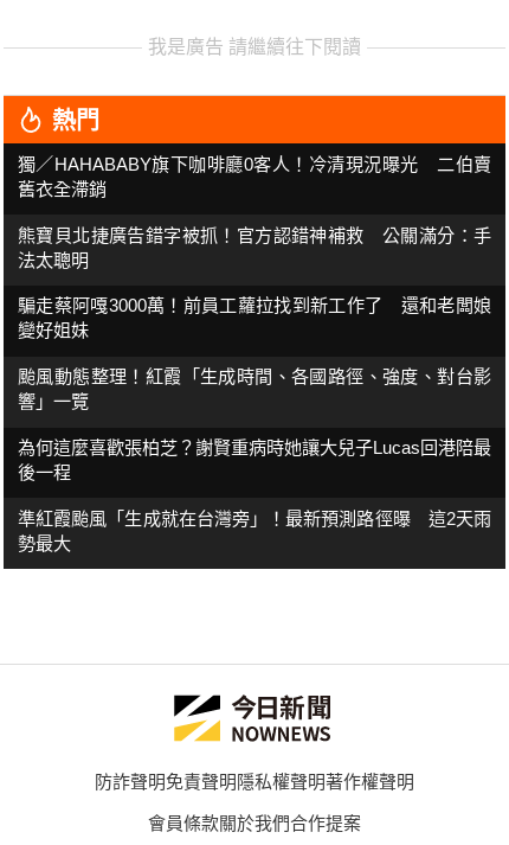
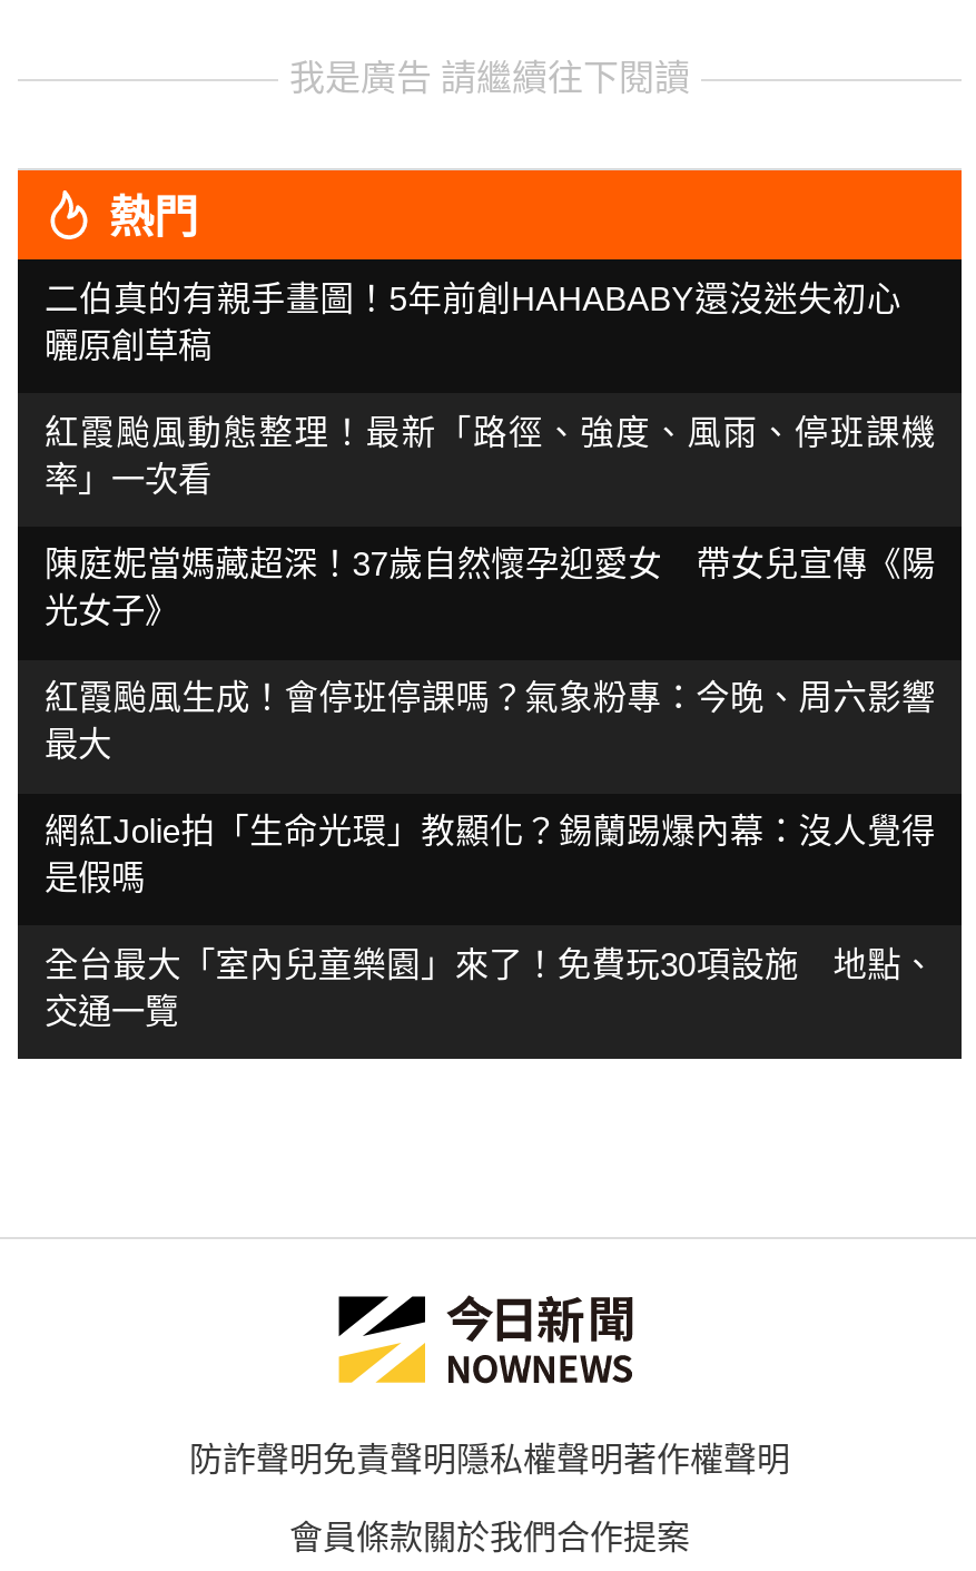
[18,154,491,199] 獨／HAHABABY旗下咖啡廳0客人！冷清現況曝光 二伯賣 | 舊衣全滯銷 -> [45,279,935,364] 二伯真的有親手畫圖！5年前創HAHABABY還沒迷失初心 | 曬原創草稿
[18,225,491,270] 熊寶貝北捷廣告錯字被抓！官方認錯神補救 公關滿分：手 | 法太聰明 -> [45,412,935,497] 紅霞颱風動態整理！最新「路徑、強度、風雨、停班課機 | 率」一次看
[18,296,491,341] 騙走蔡阿嘎3000萬！前員工蘿拉找到新工作了 還和老闆娘 | 變好姐妹 -> [45,545,935,630] 陳庭妮當媽藏超深！37歲自然懷孕迎愛女 帶女兒宣傳《陽 | 光女子》
[18,366,491,411] 颱風動態整理！紅霞「生成時間、各國路徑、強度、對台影 | 響」一覽 -> [45,679,935,763] 紅霞颱風生成！會停班停課嗎？氣象粉專：今晚、周六影響 | 最大
[18,437,491,482] 為何這麼喜歡張柏芝？謝賢重病時她讓大兒子Lucas回港陪最 | 後一程 -> [45,812,935,896] 網紅Jolie拍「生命光環」教顯化？錫蘭踢爆內幕：沒人覺得 | 是假嗎
[18,508,491,553] 準紅霞颱風「生成就在台灣旁」！最新預測路徑曝 這2天雨 | 勢最大 -> [45,945,935,1029] 全台最大「室內兒童樂園」來了！免費玩30項設施 地點、 | 交通一覽

